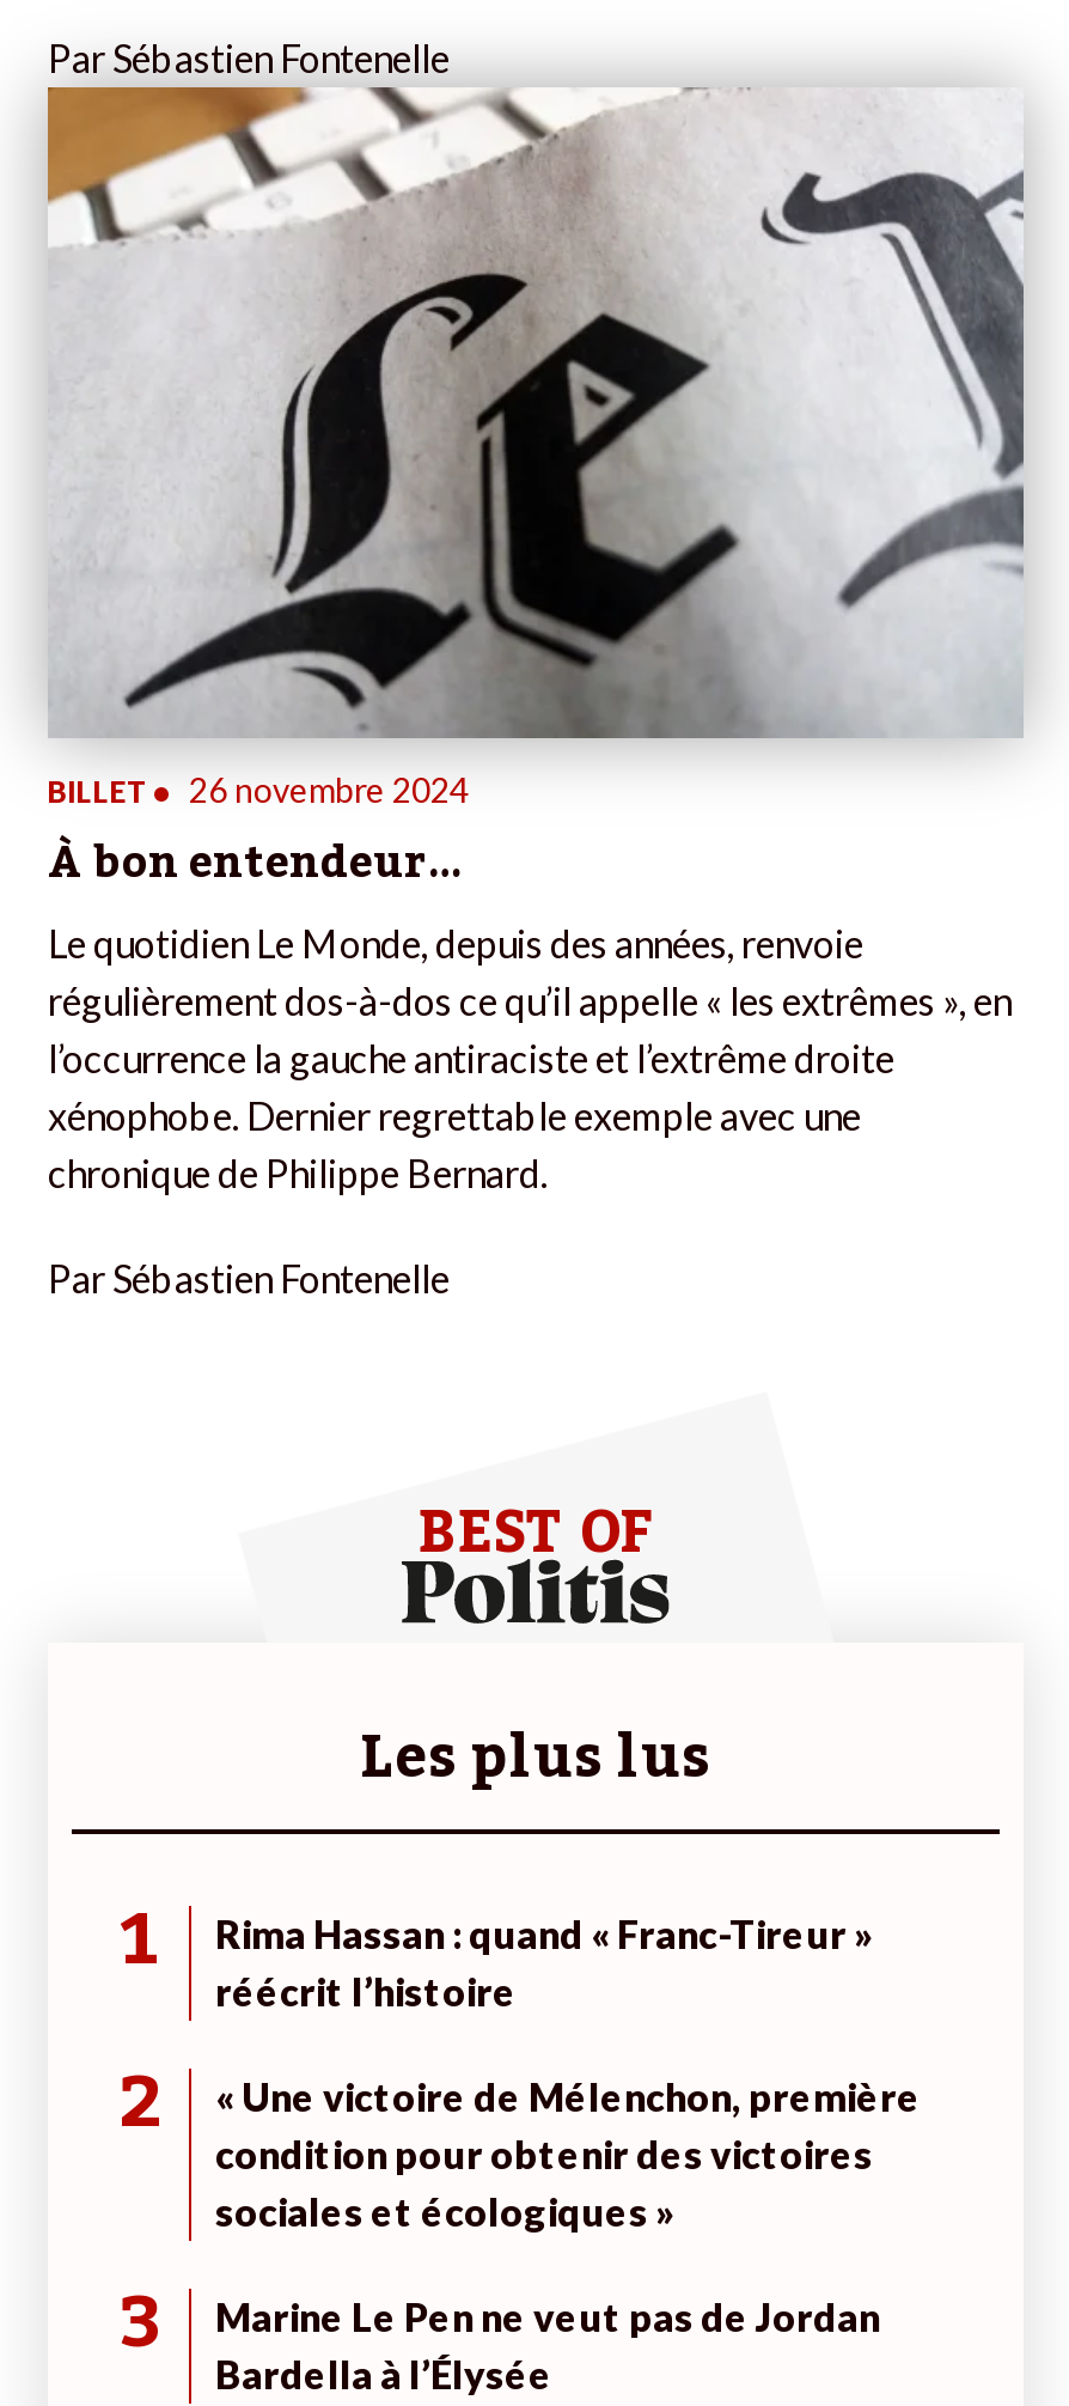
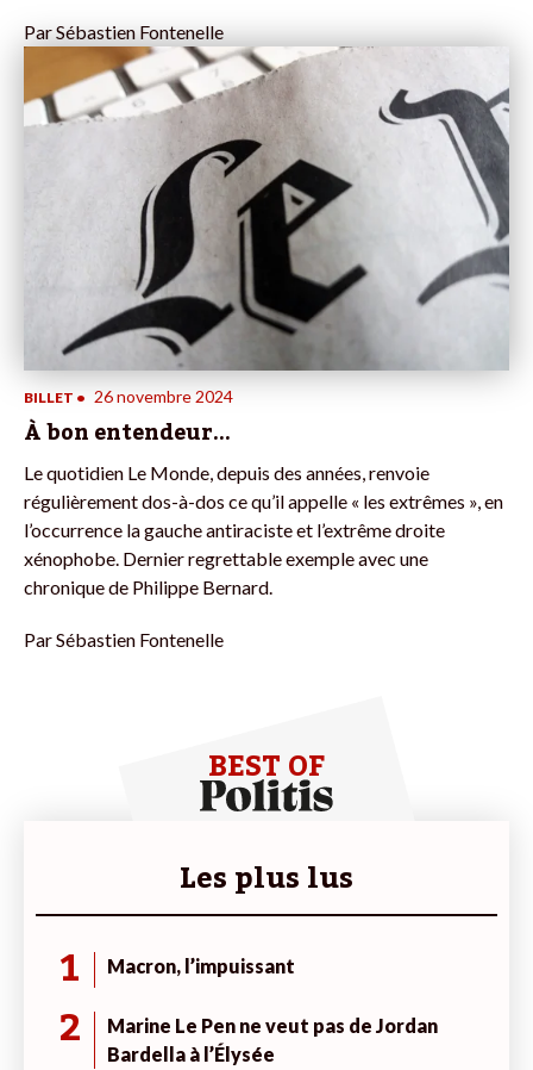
[215,1910,873,2013] Rima Hassan : quand « Franc-Tireur » | réécrit l’histoire -> [107,954,295,977] Macron, l’impuissant
[120,2073,921,2396] « Une victoire de Mélenchon, première | condition pour obtenir des victoires | sociales et écologiques » | 3 -> none

